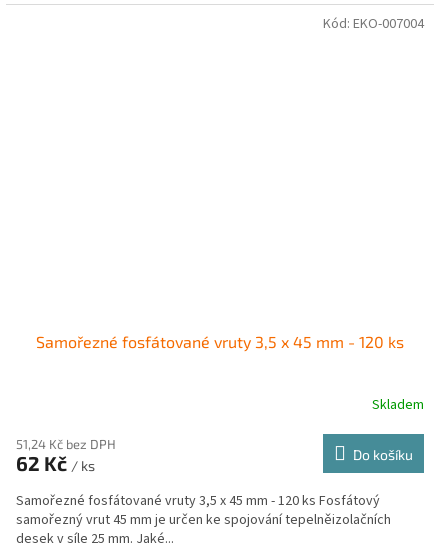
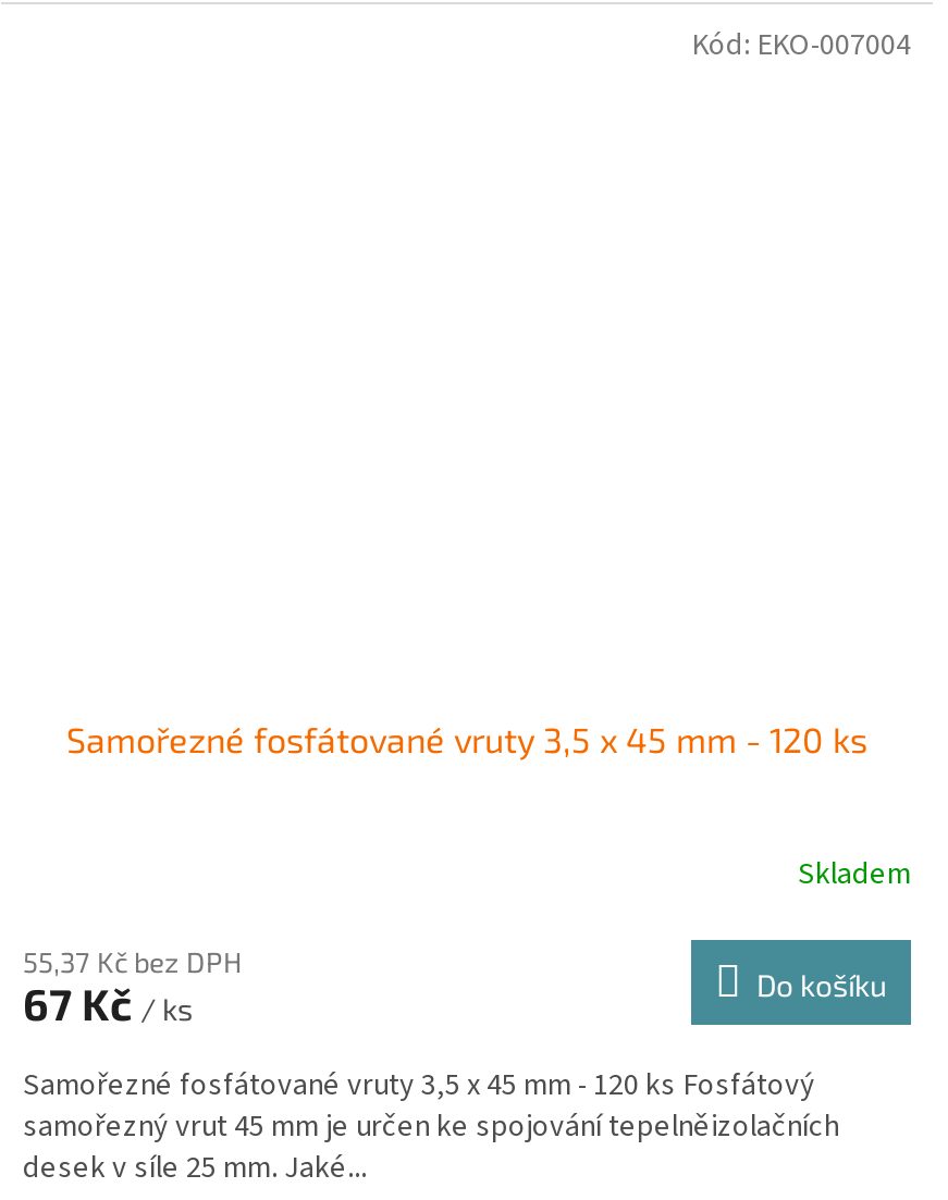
[16,436,116,452] 51,24 Kč bez DPH -> [23,943,243,978] 55,37 Kč bez DPH
[16,451,95,475] 62 Kč / ks -> [23,976,193,1028] 67 Kč / ks

